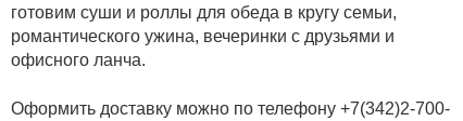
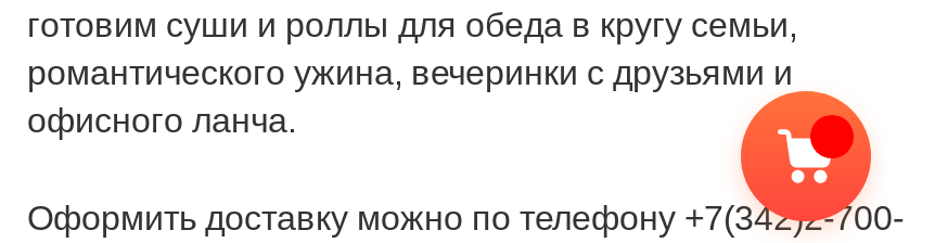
none -> [737,89,875,193] [image]

